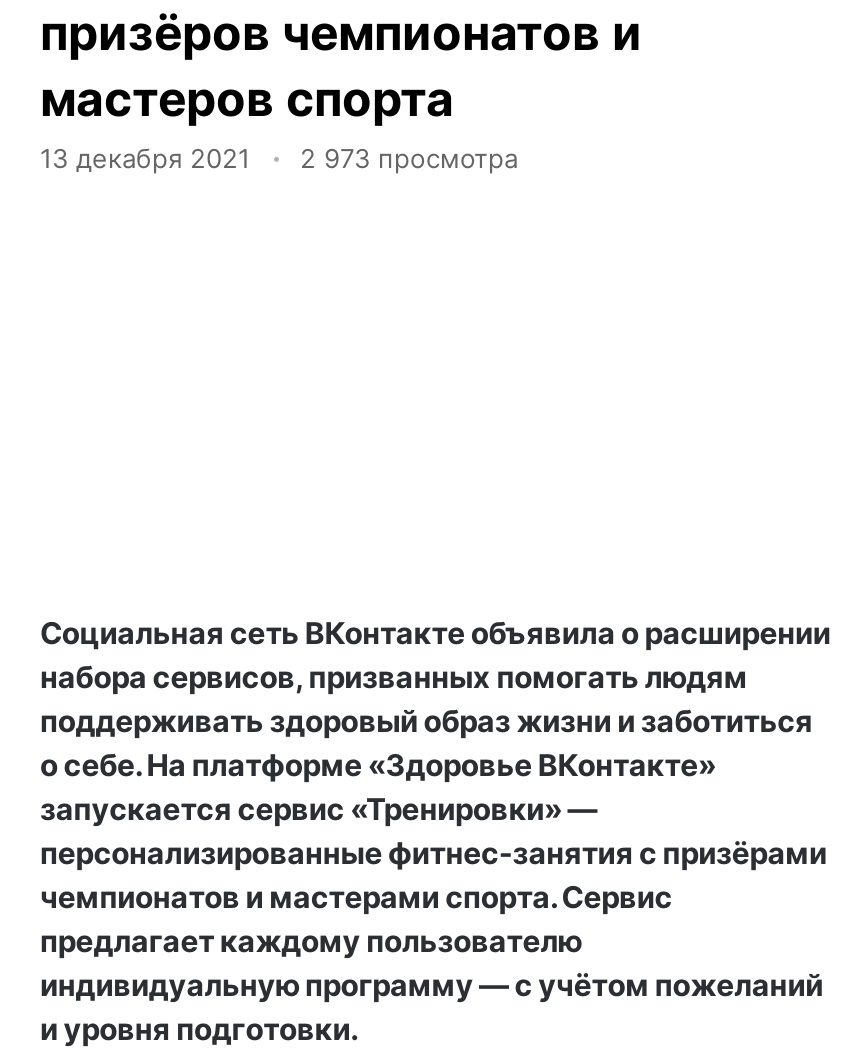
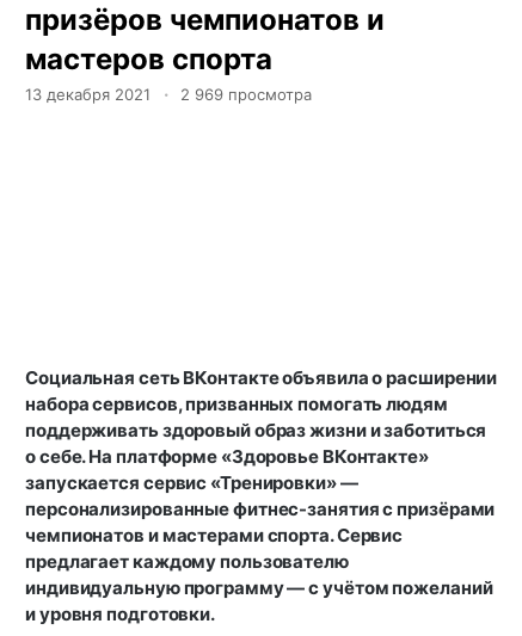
[40,142,518,174] 13 декабря 2021 2 973 просмотра -> [25,85,312,104] 13 декабря 2021 2 969 просмотра

